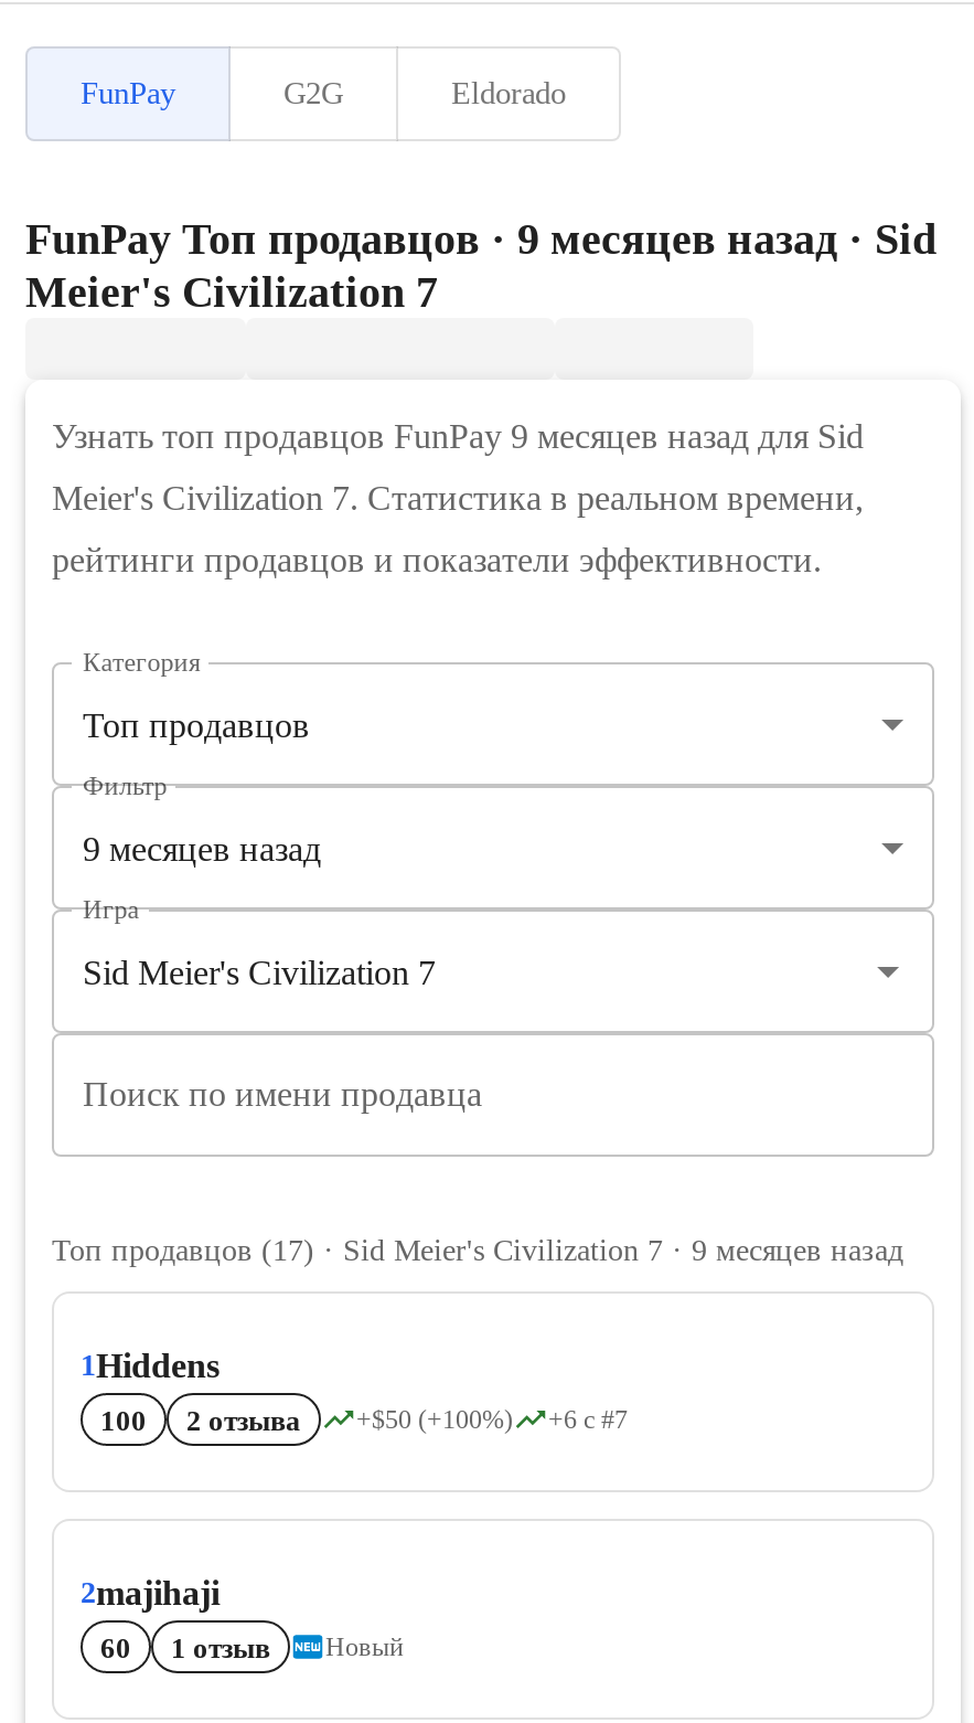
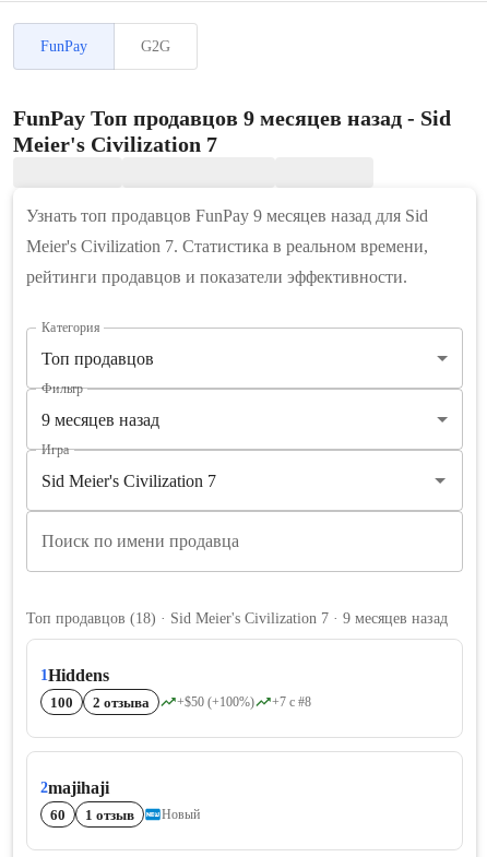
[25,75,936,263] Eldorado | FunPay Топ продавцов · 9 месяцев назад · Sid -> [13,106,451,130] FunPay Топ продавцов 9 месяцев назад - Sid
[52,1234,903,1267] Топ продавцов (17) · Sid Meier's Civilization 7 · 9 месяцев назад -> [26,610,448,627] Топ продавцов (18) · Sid Meier's Civilization 7 · 9 месяцев назад
[100,1403,628,1436] 100 2 отзыва +$50 (+100%) +6 с #7 -> [50,694,311,710] 100 2 отзыва +$50 (+100%) +7 с #8

